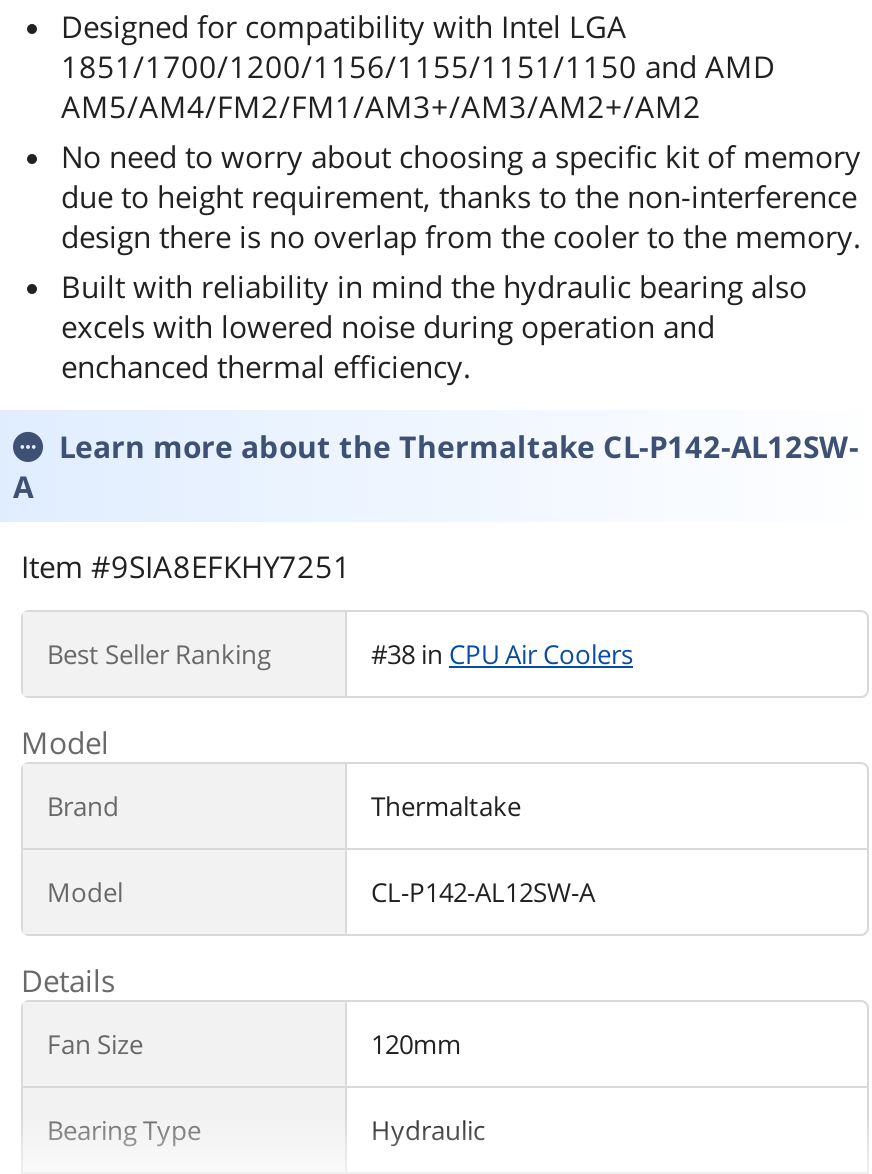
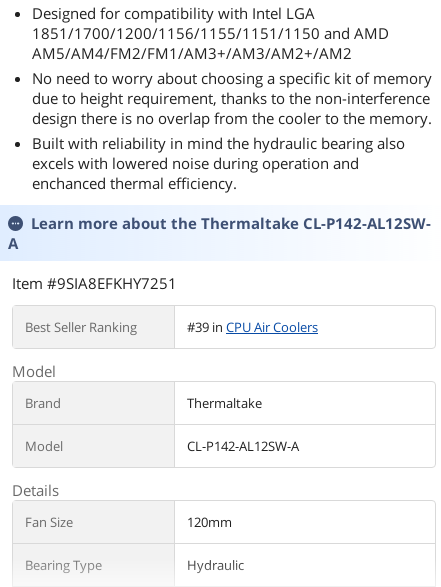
[371,636,633,672] #38 in CPU Air Coolers -> [187,318,318,336] #39 in CPU Air Coolers

